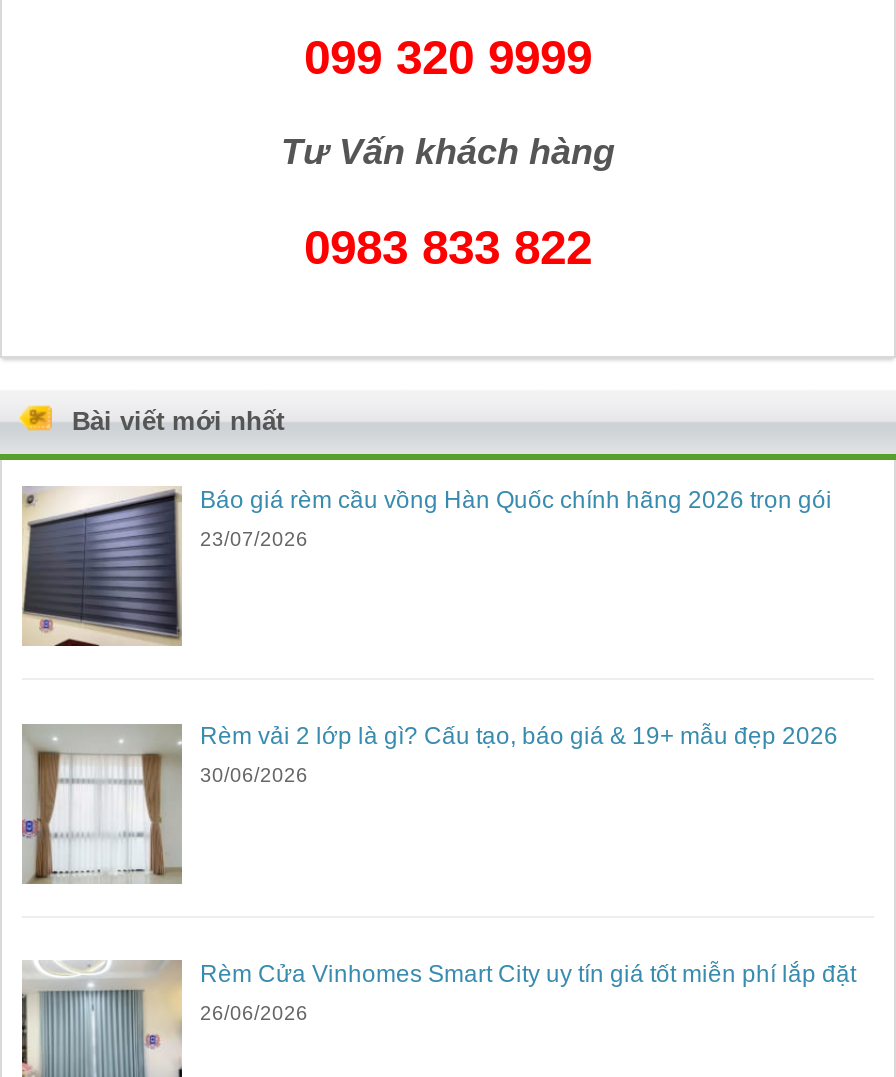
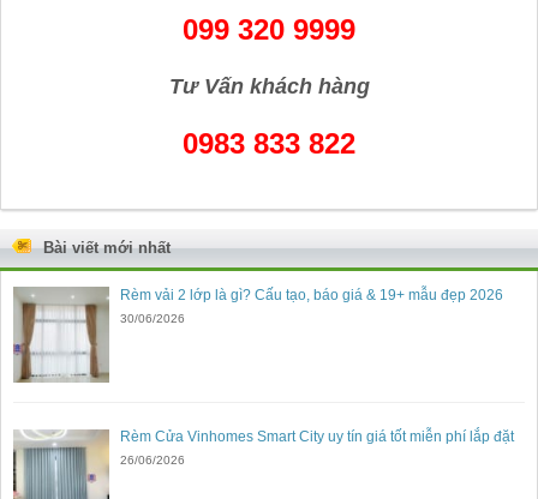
[22,485,832,648] [image] | Báo giá rèm cầu vồng Hàn Quốc chính hãng 2026 trọn gói | 23/07/2026 -> none

